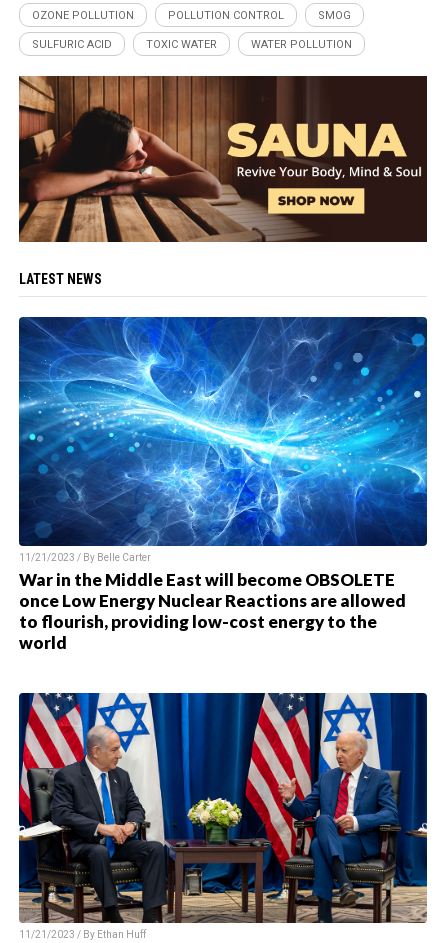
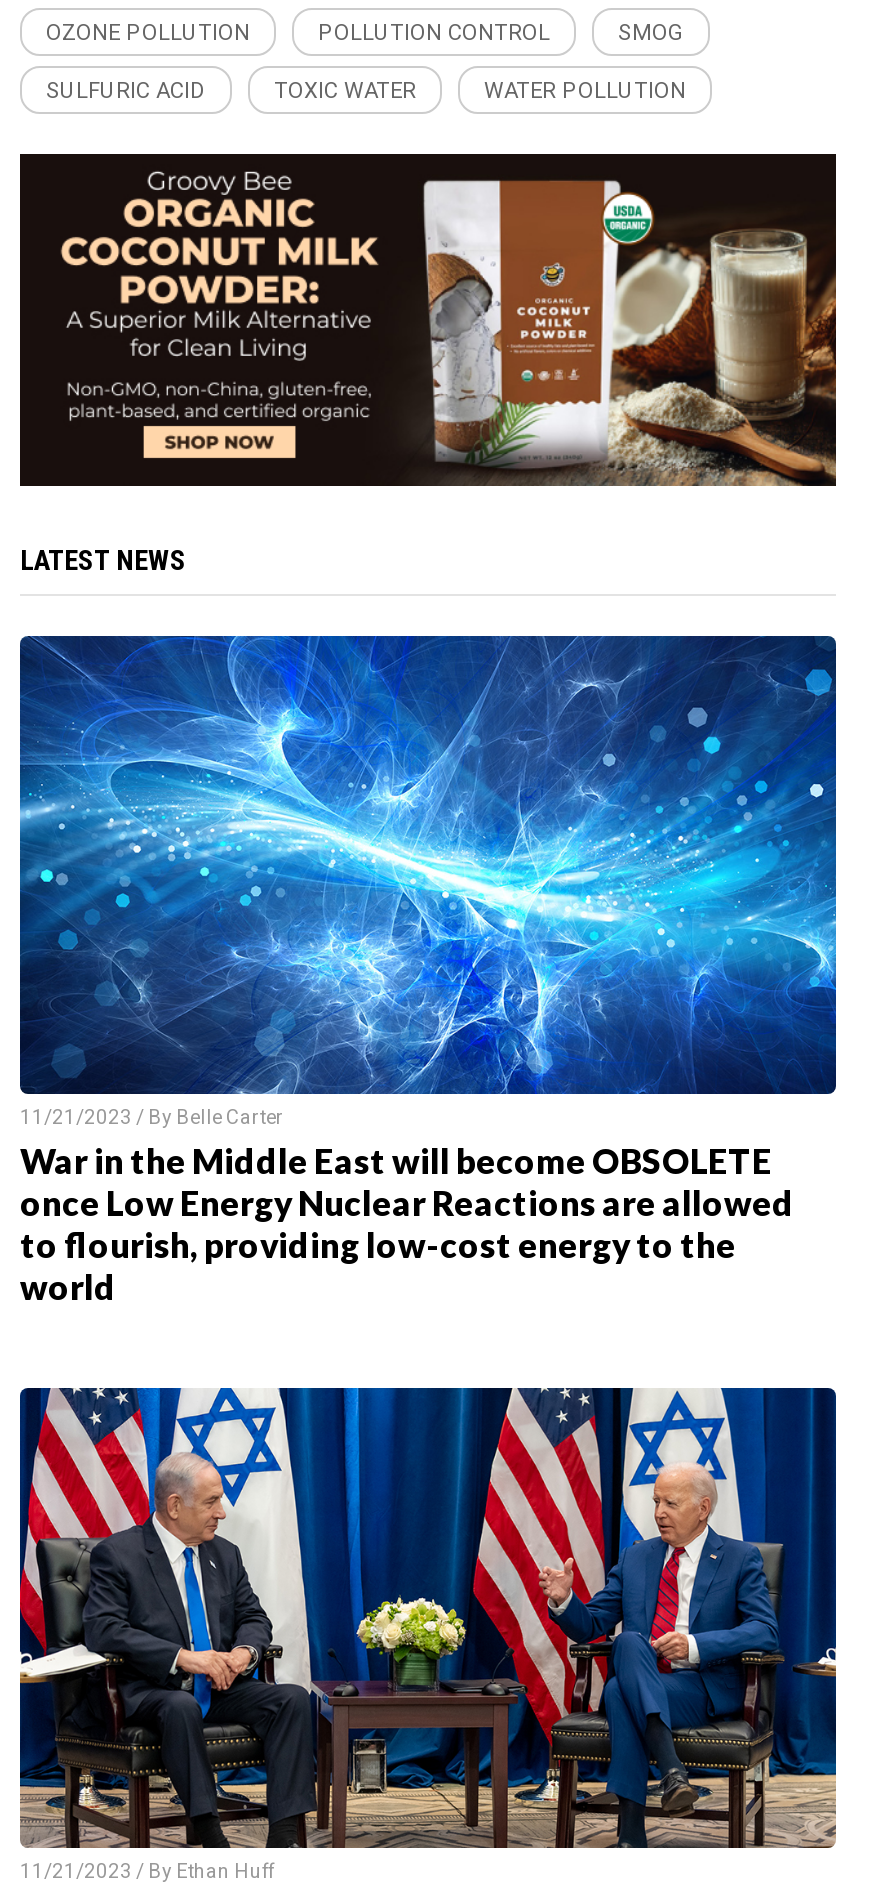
[18,75,428,243] [image] -> [18,152,838,488] [image]

